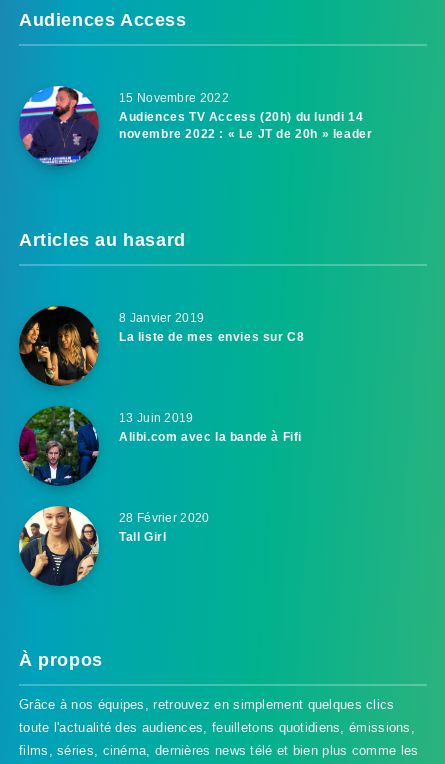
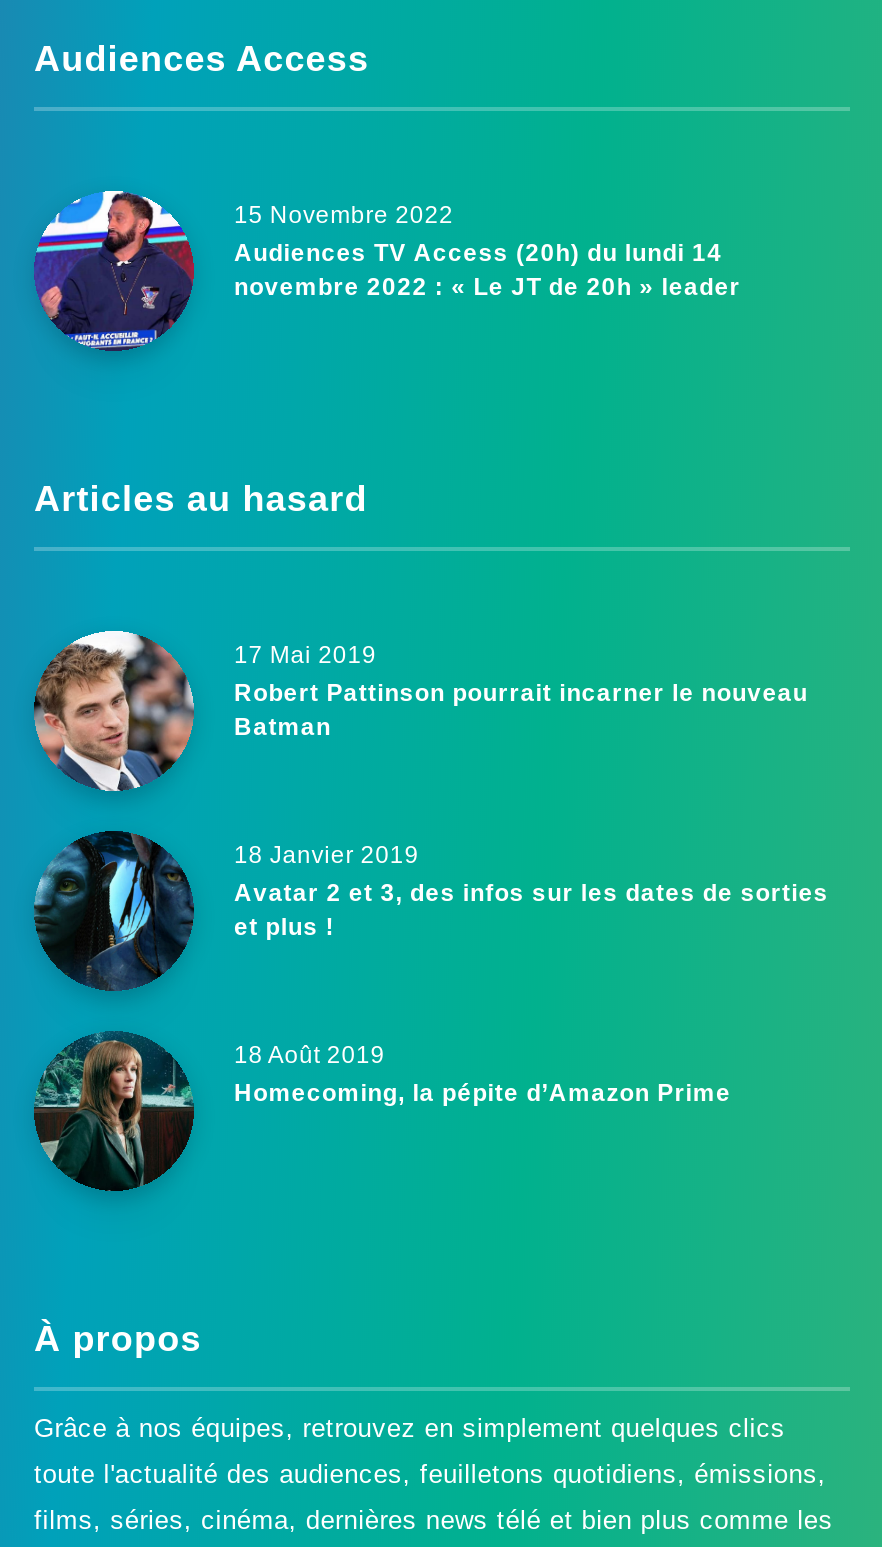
[19,305,304,387] [image] | 8 Janvier 2019 | La liste de mes envies sur C8 -> [34,629,808,793] [image] | 17 Mai 2019 | Robert Pattinson pourrait incarner le nouveau | Batman
[19,405,302,486] [image] | 13 Juin 2019 | Alibi.com avec la bande à Fifi -> [34,829,829,991] [image] | 18 Janvier 2019 | Avatar 2 et 3, des infos sur les dates de sorties | et plus !
[18,505,209,586] [image] | 28 Février 2020 | Tall Girl -> [32,1031,731,1187] [image] | 18 Août 2019 | Homecoming, la pépite d’Amazon Prime

